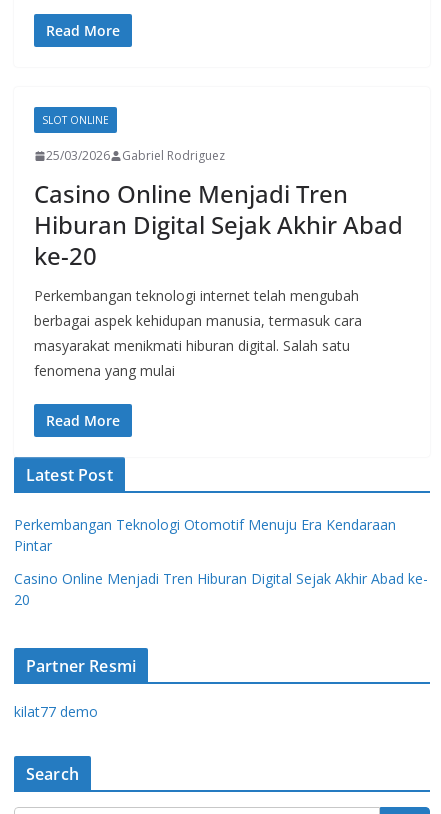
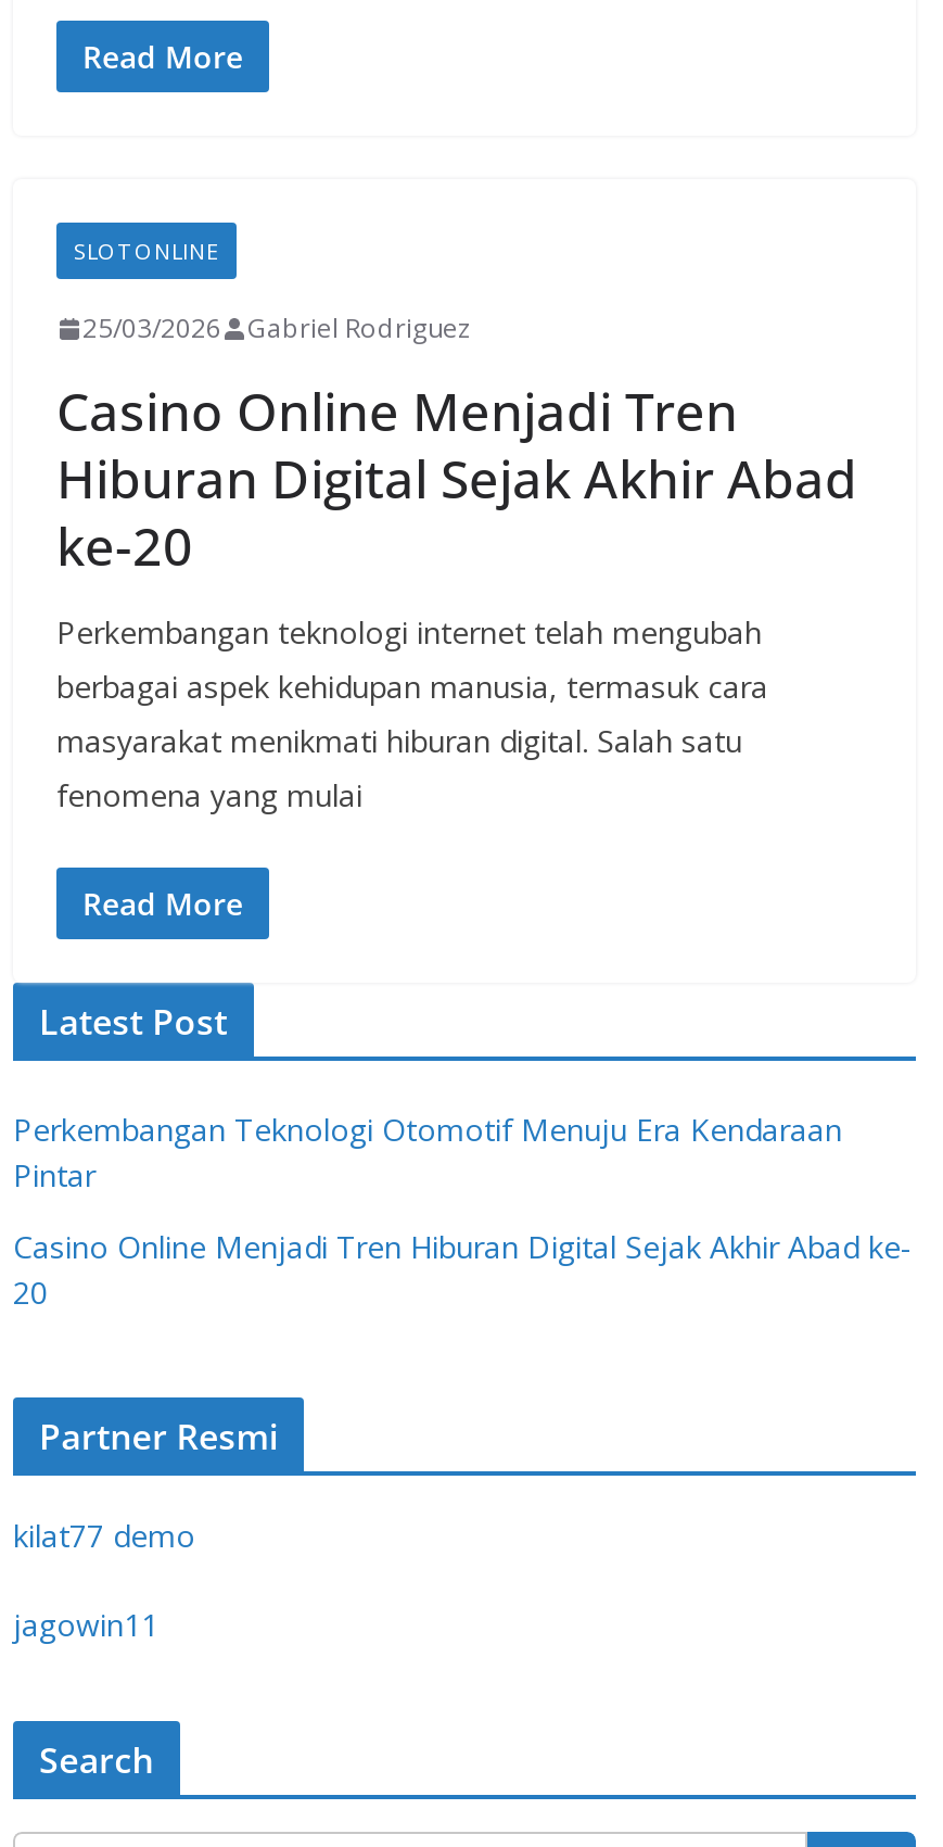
none -> [13,1604,158,1645] jagowin11

